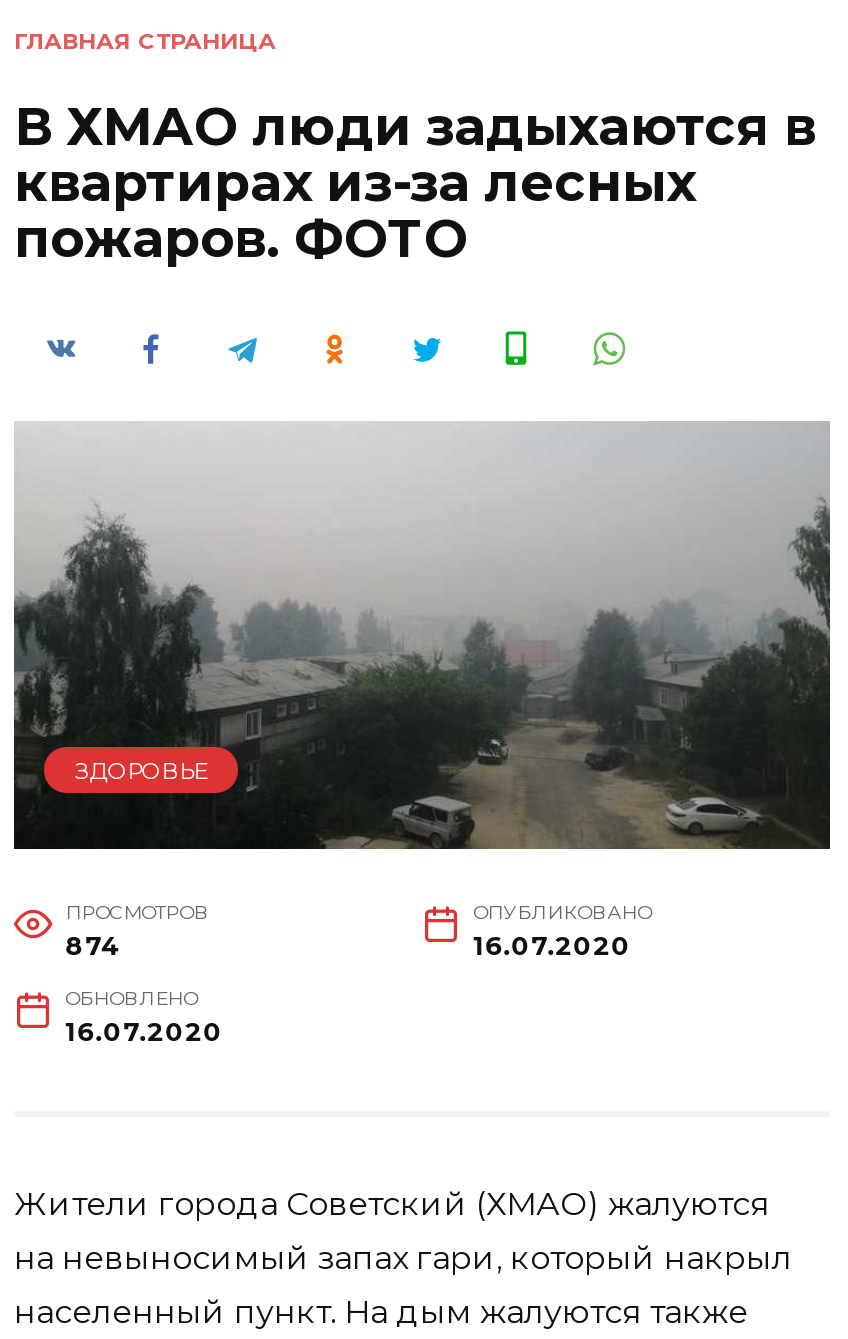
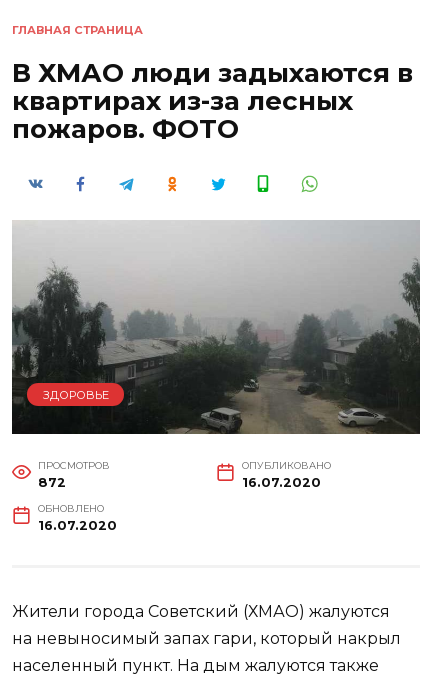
[65,932,121,962] 874 -> [38,475,66,490] 872

